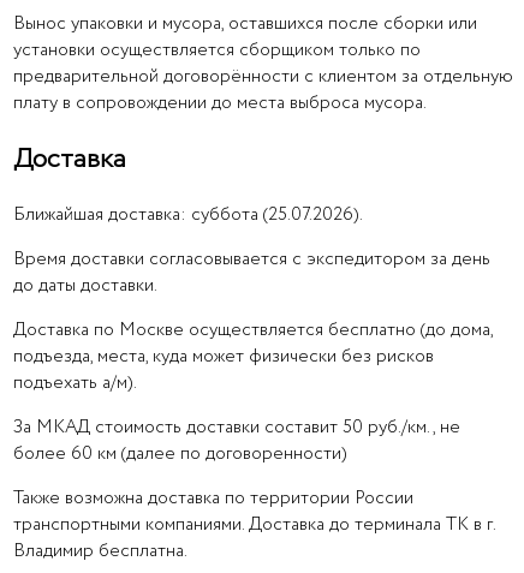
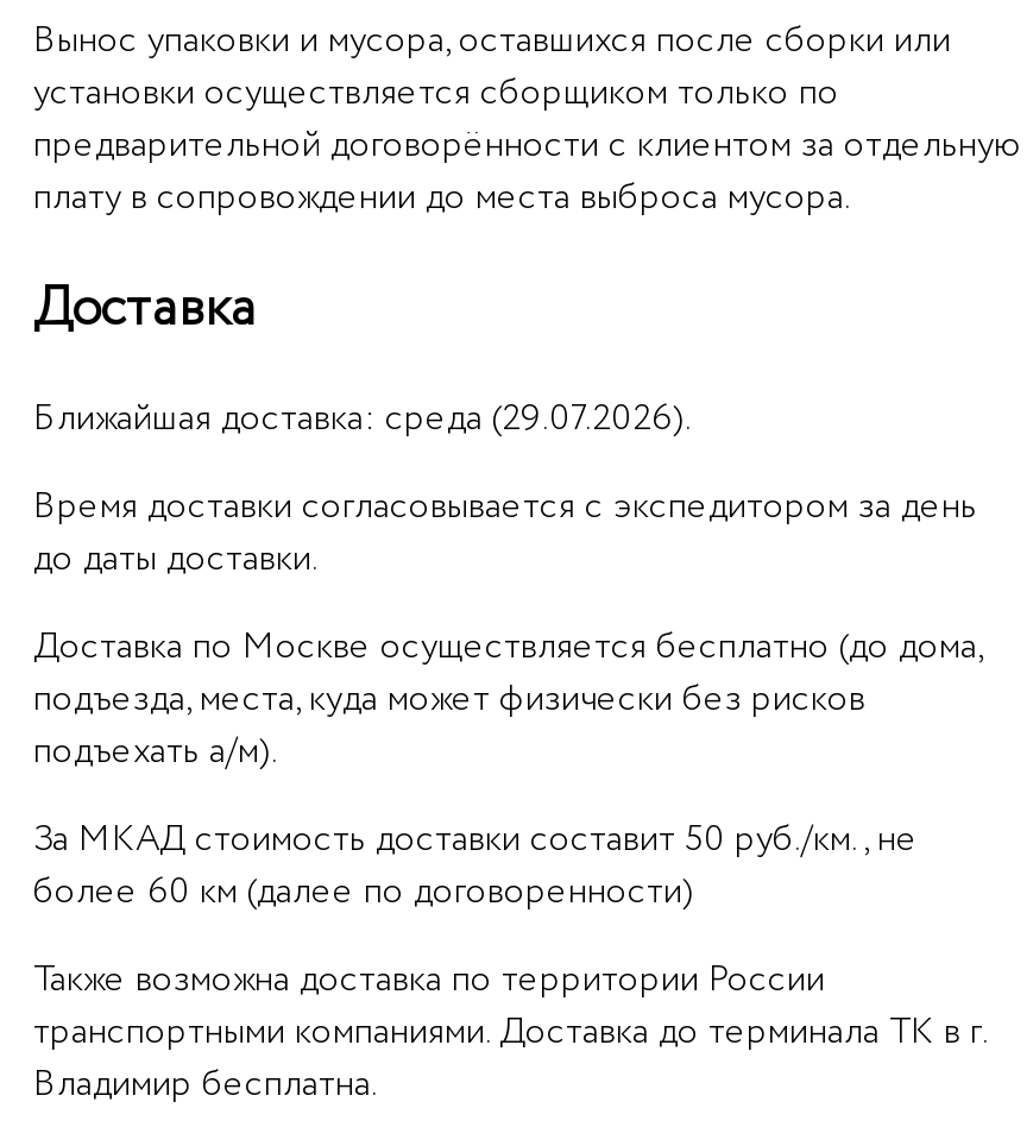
[13,201,363,228] Ближайшая доставка: суббота (25.07.2026). -> [33,393,692,445] Ближайшая доставка: среда (29.07.2026).

